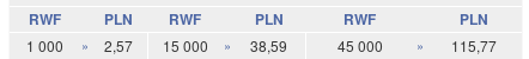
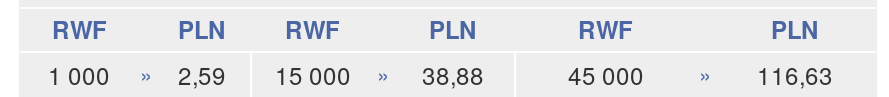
[104,35,133,55] 2,57 -> [178,57,226,91] 2,59
[250,35,287,55] 38,59 -> [422,57,484,91] 38,88
[451,35,496,55] 115,77 -> [757,57,833,91] 116,63

